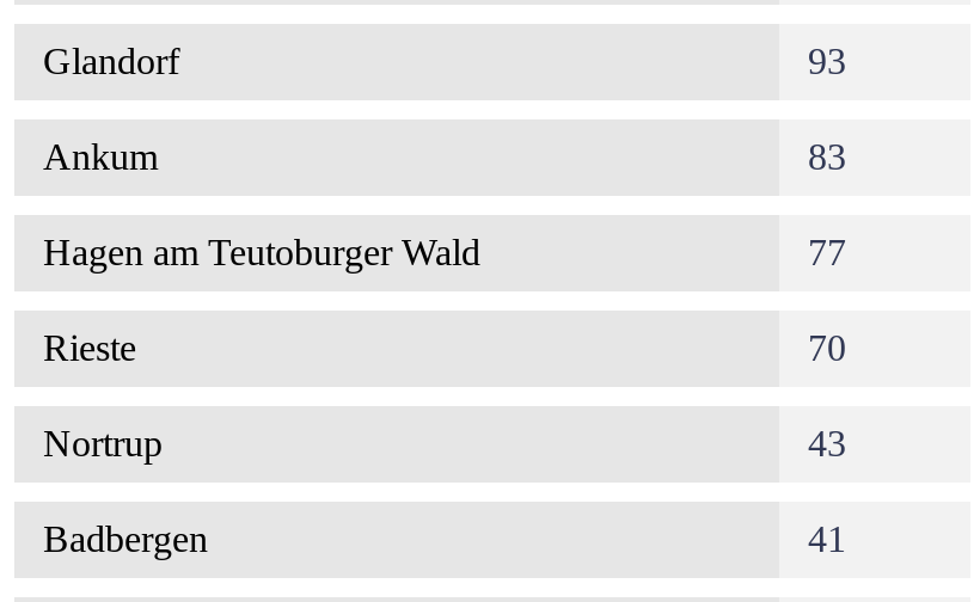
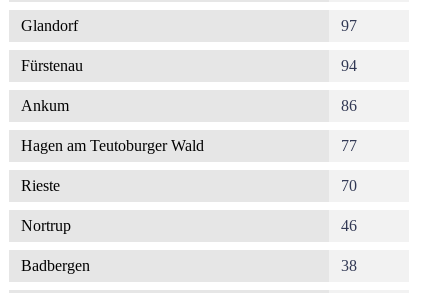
[808,41,846,82] 93 -> [21,17,357,74] 97 | Fürstenau | 94
[808,137,846,177] 83 -> [341,97,357,114] 86
[808,424,846,464] 43 -> [341,217,357,234] 46
[808,519,846,560] 41 -> [341,257,357,274] 38

